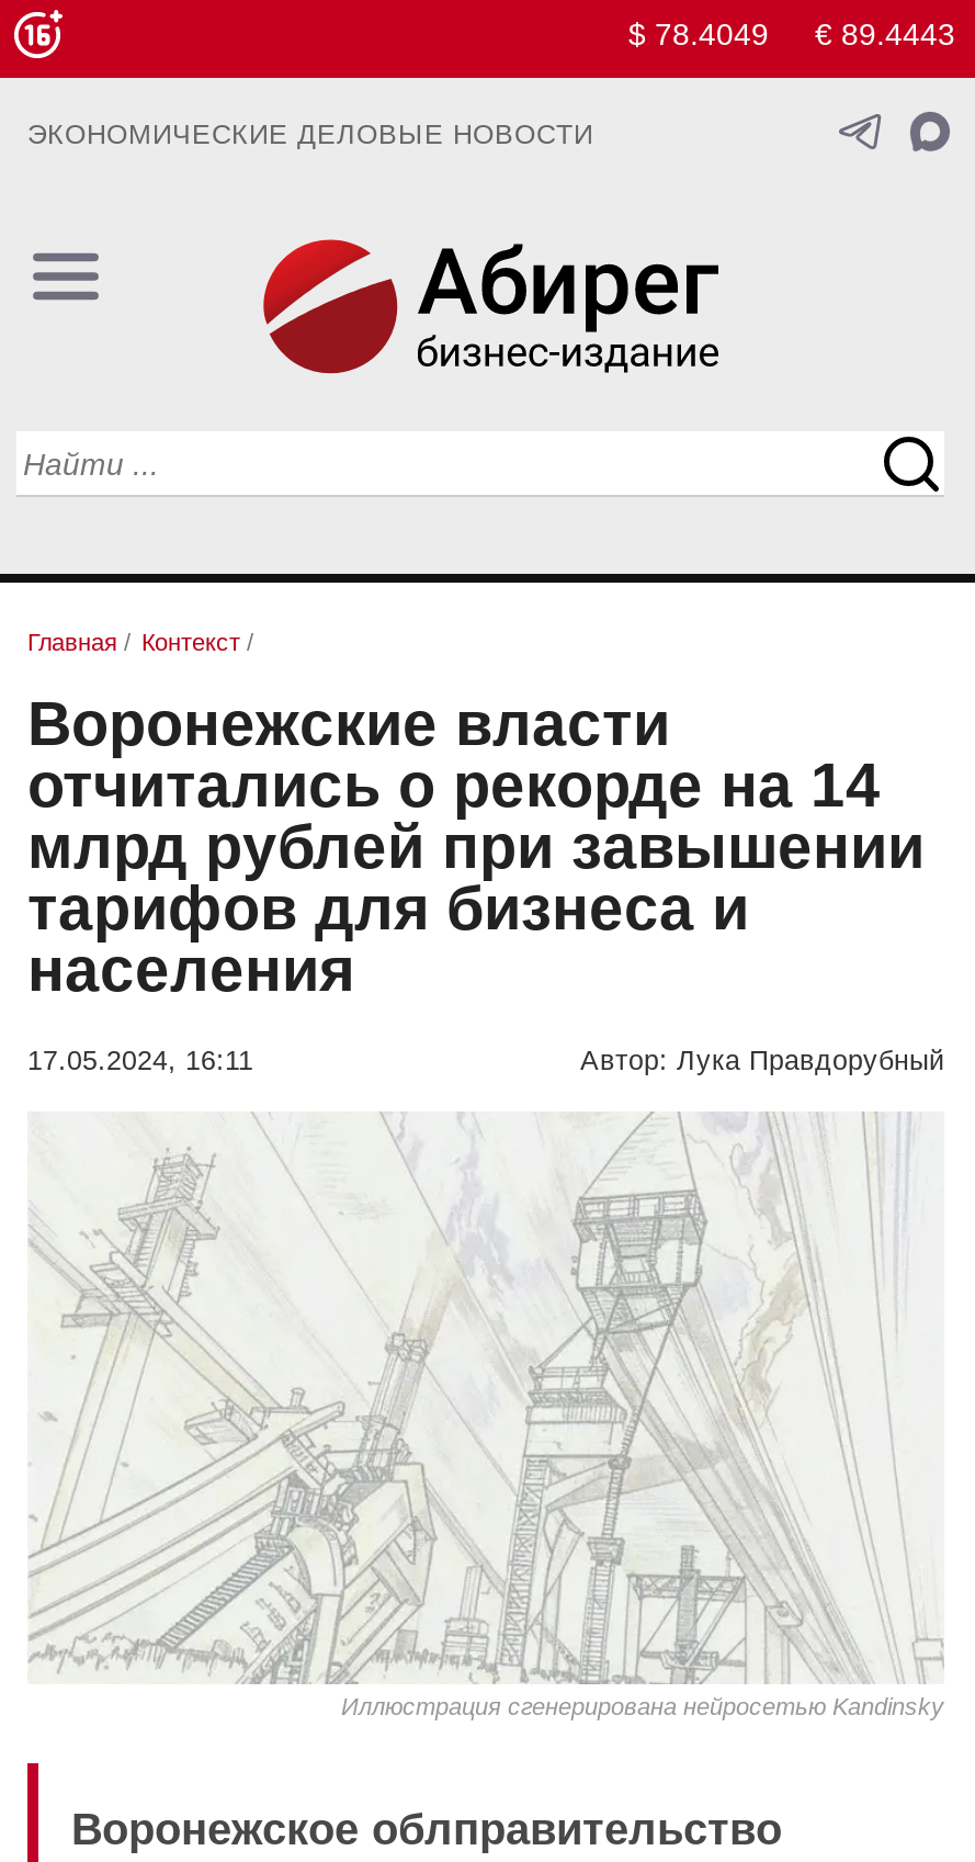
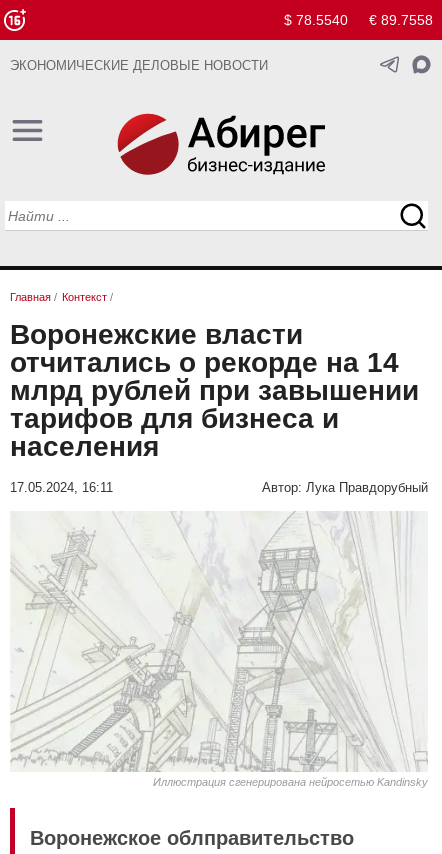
[628,16,769,52] $ 78.4049 -> [284,12,348,28] $ 78.5540
[815,16,955,52] € 89.4443 -> [369,12,433,28] € 89.7558

